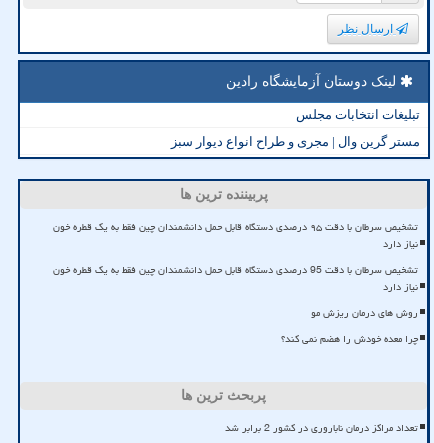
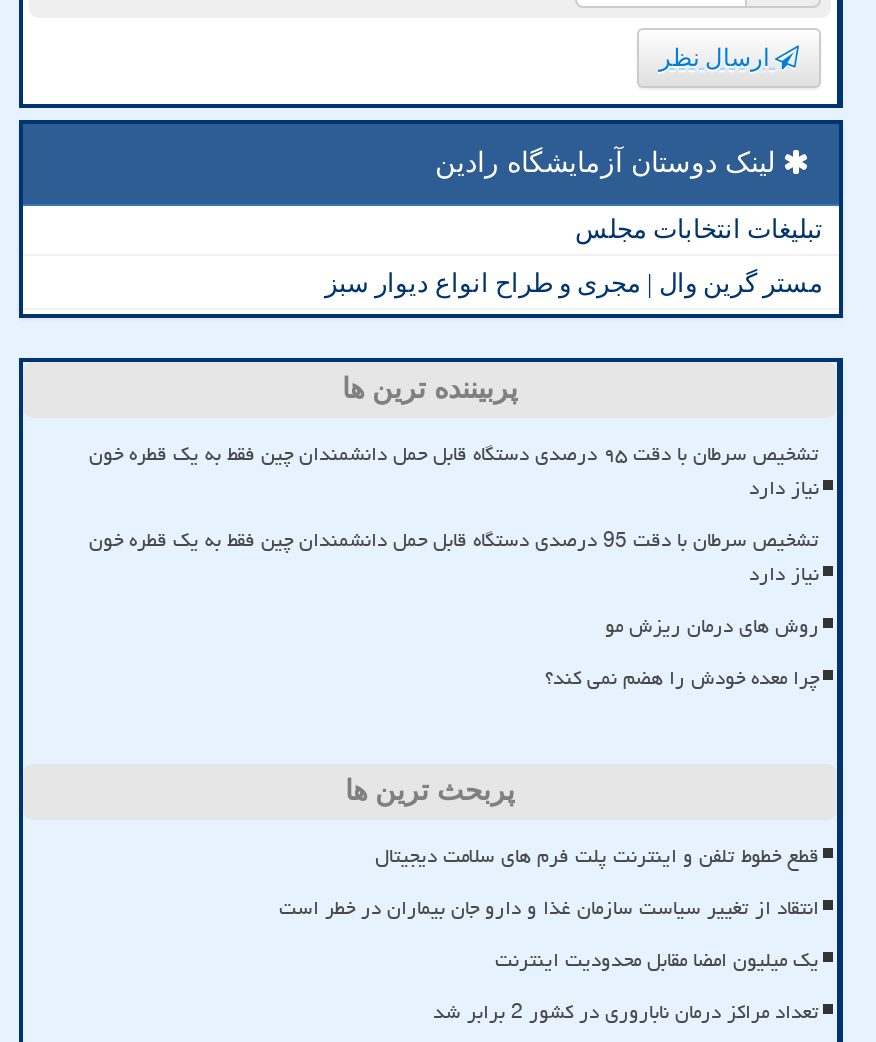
none -> [279,837,819,981] قطع خطوط تلفن و اینترنت پلت فرم های سلامت دیجیتال | انتقاد از تغییر سیاست سازمان غذا و دارو جان بیماران در خطر است | یک میلیون امضا مقابل محدودیت اینترنت

